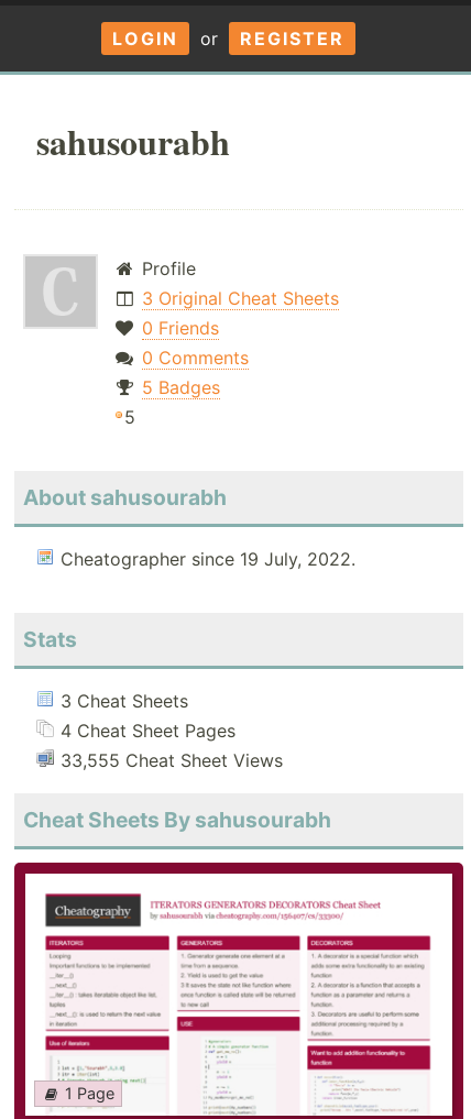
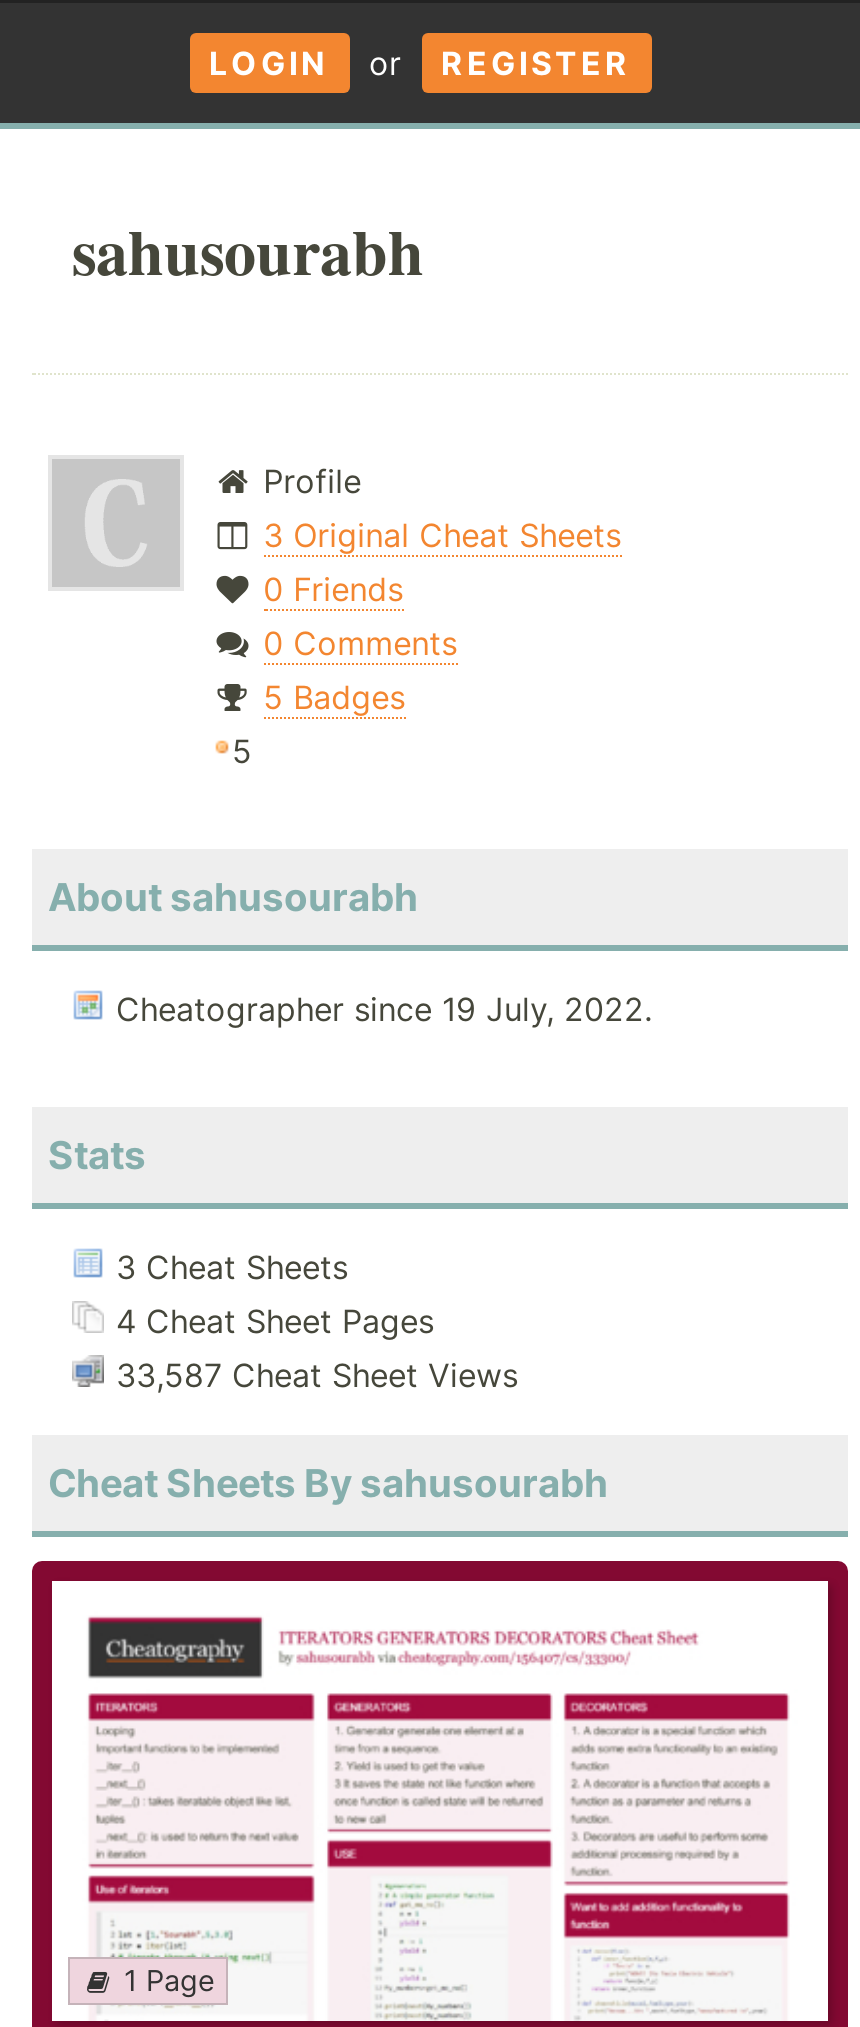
[61,749,283,771] 33,555 Cheat Sheet Views -> [116,1355,518,1395] 33,587 Cheat Sheet Views

